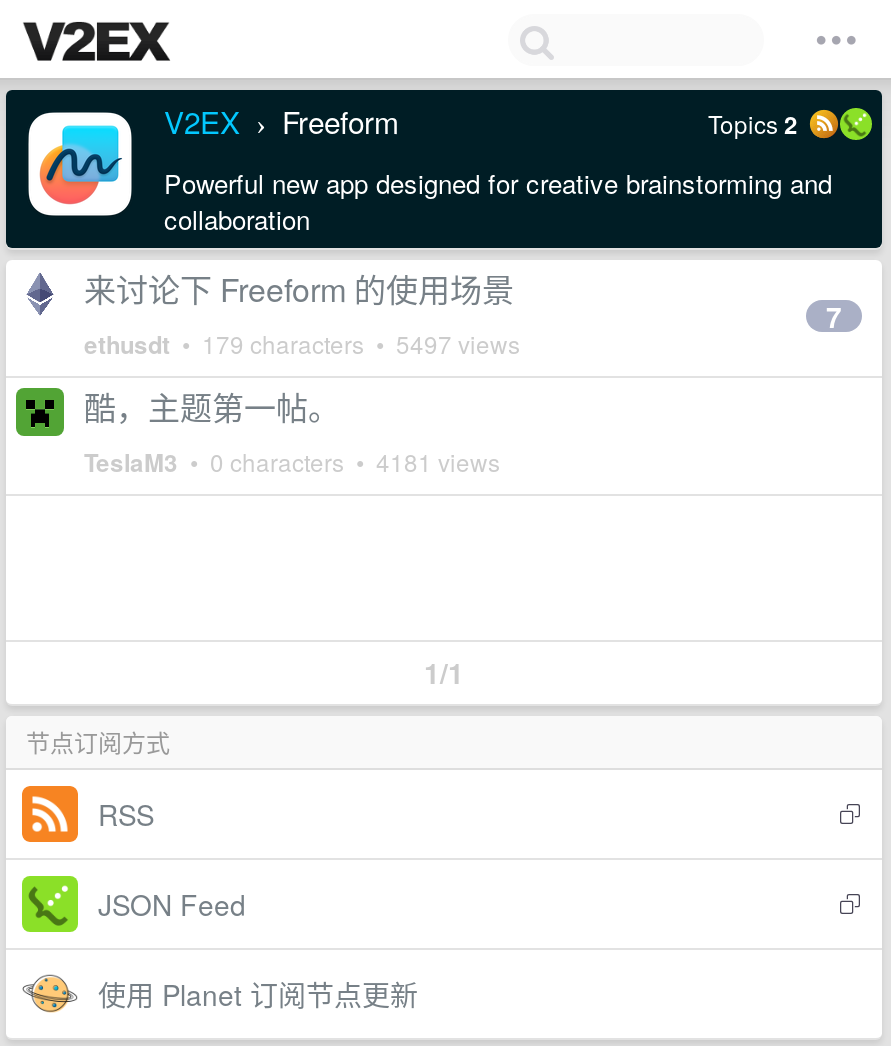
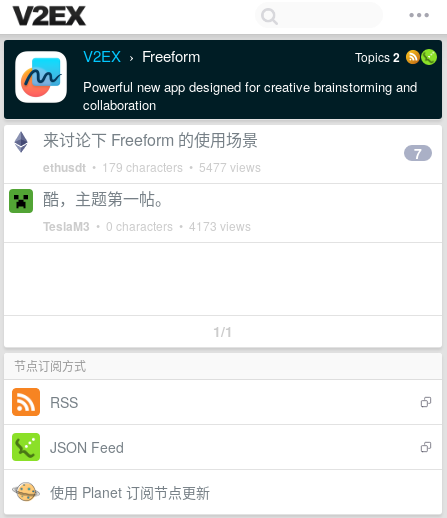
[84,326,520,362] ethusdt • 179 characters • 5497 views -> [43,158,261,176] ethusdt • 179 characters • 5477 views
[84,444,500,480] TeslaM3 • 0 characters • 4181 views -> [43,217,251,235] TeslaM3 • 0 characters • 4173 views

